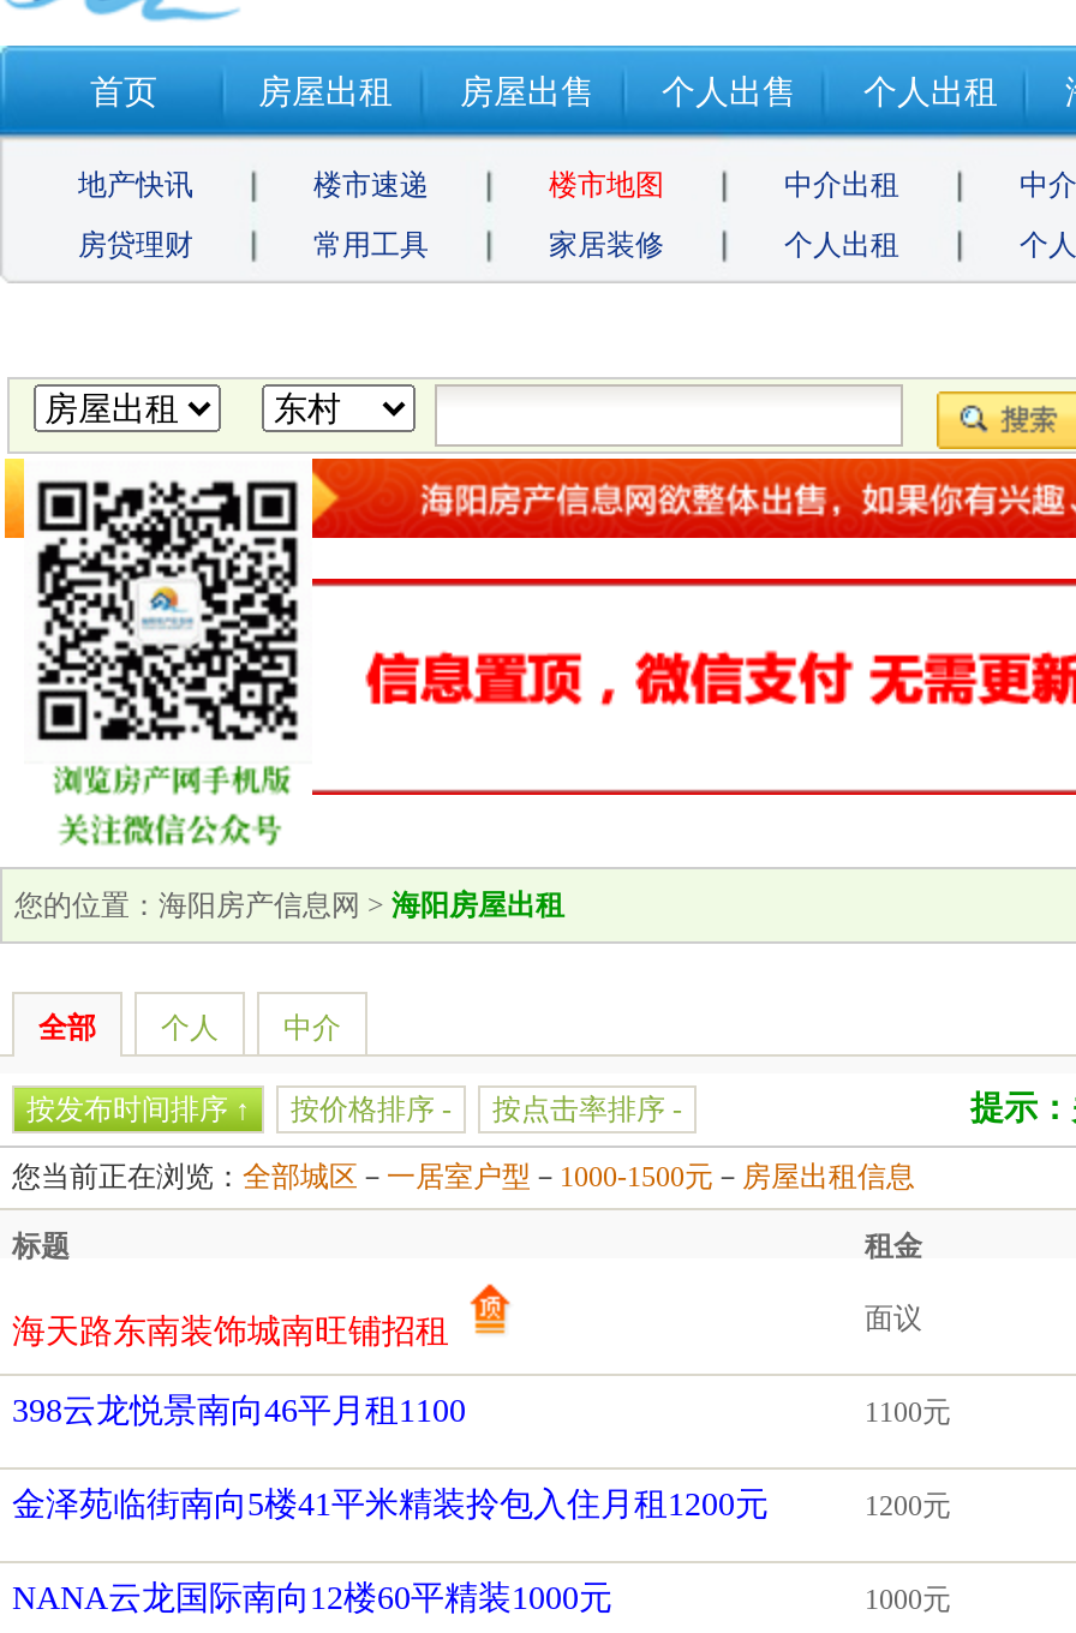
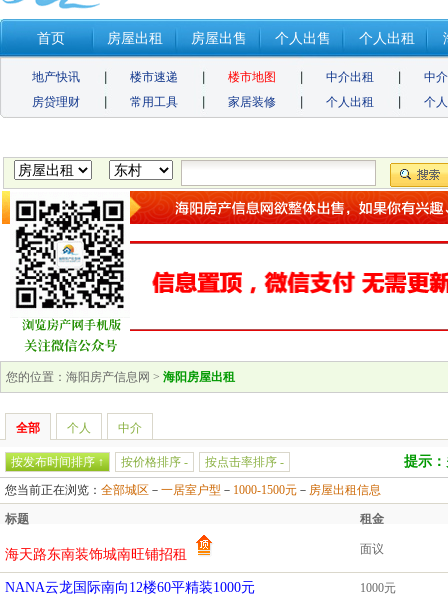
[12,1393,951,1523] 398云龙悦景南向46平月租1100 | 1100元 | 金泽苑临街南向5楼41平米精装拎包入住月租1200元 | 1200元 -> none

